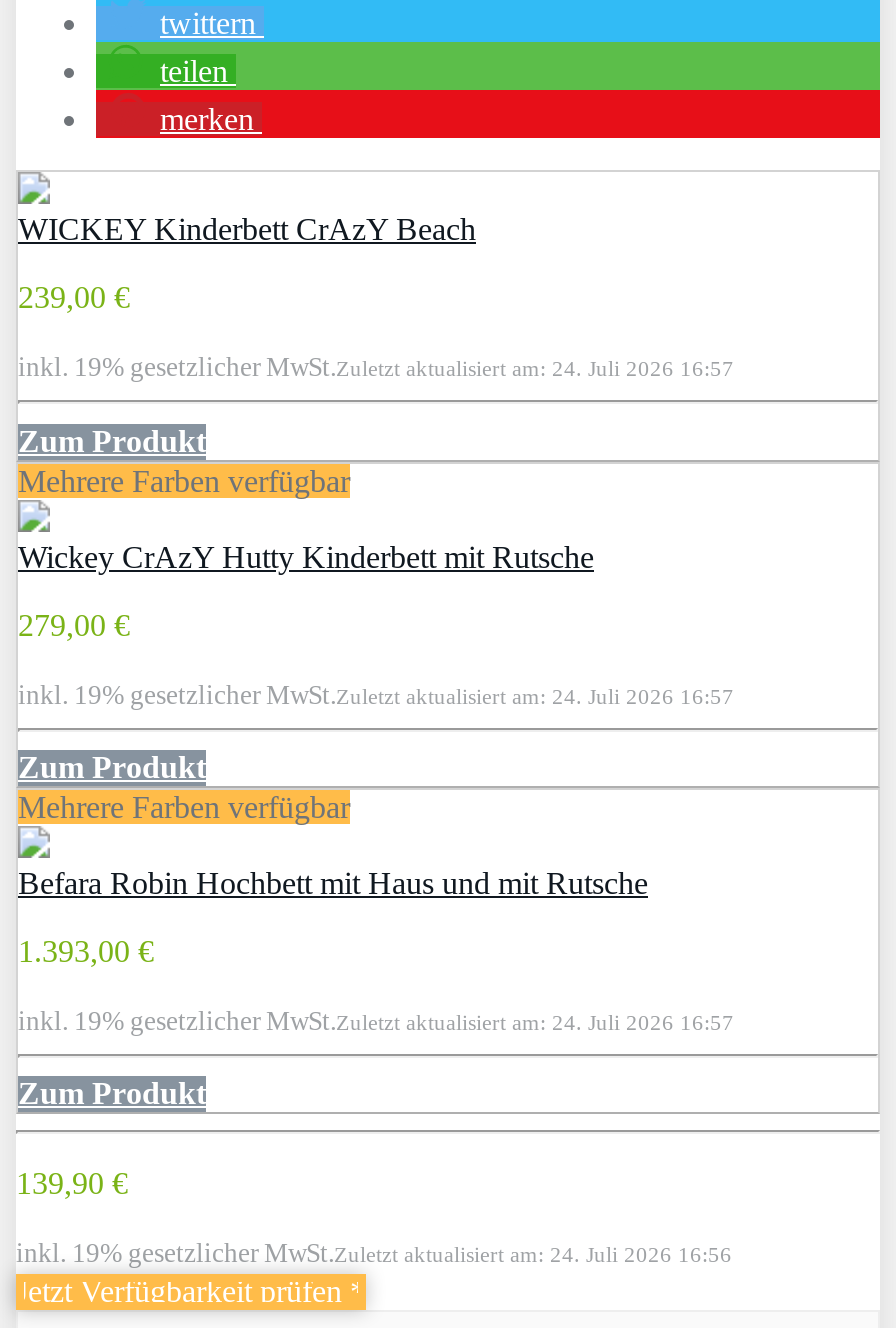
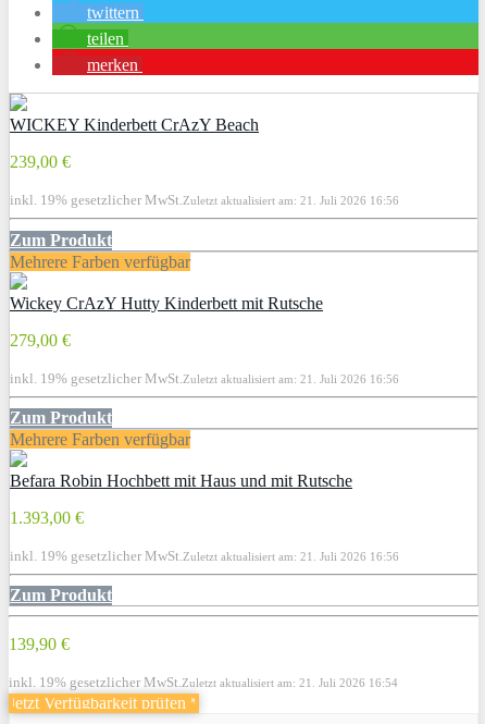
[18,353,734,383] inkl. 19% gesetzlicher MwSt.Zuletzt aktualisiert am: 24. Juli 2026 16:57 -> [10,192,399,208] inkl. 19% gesetzlicher MwSt.Zuletzt aktualisiert am: 21. Juli 2026 16:56
[18,679,734,709] inkl. 19% gesetzlicher MwSt.Zuletzt aktualisiert am: 24. Juli 2026 16:57 -> [10,370,399,386] inkl. 19% gesetzlicher MwSt.Zuletzt aktualisiert am: 21. Juli 2026 16:56
[18,1006,734,1036] inkl. 19% gesetzlicher MwSt.Zuletzt aktualisiert am: 24. Juli 2026 16:57 -> [10,548,399,564] inkl. 19% gesetzlicher MwSt.Zuletzt aktualisiert am: 21. Juli 2026 16:56
[16,1239,732,1269] inkl. 19% gesetzlicher MwSt.Zuletzt aktualisiert am: 24. Juli 2026 16:56 -> [9,674,398,691] inkl. 19% gesetzlicher MwSt.Zuletzt aktualisiert am: 21. Juli 2026 16:54

